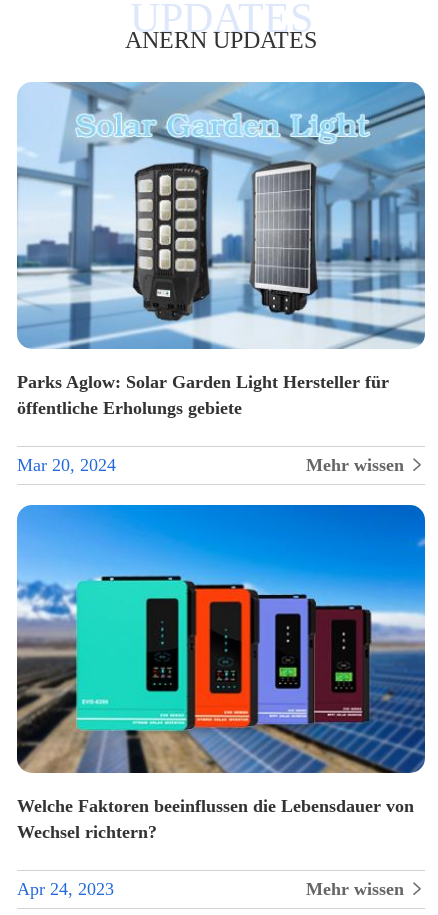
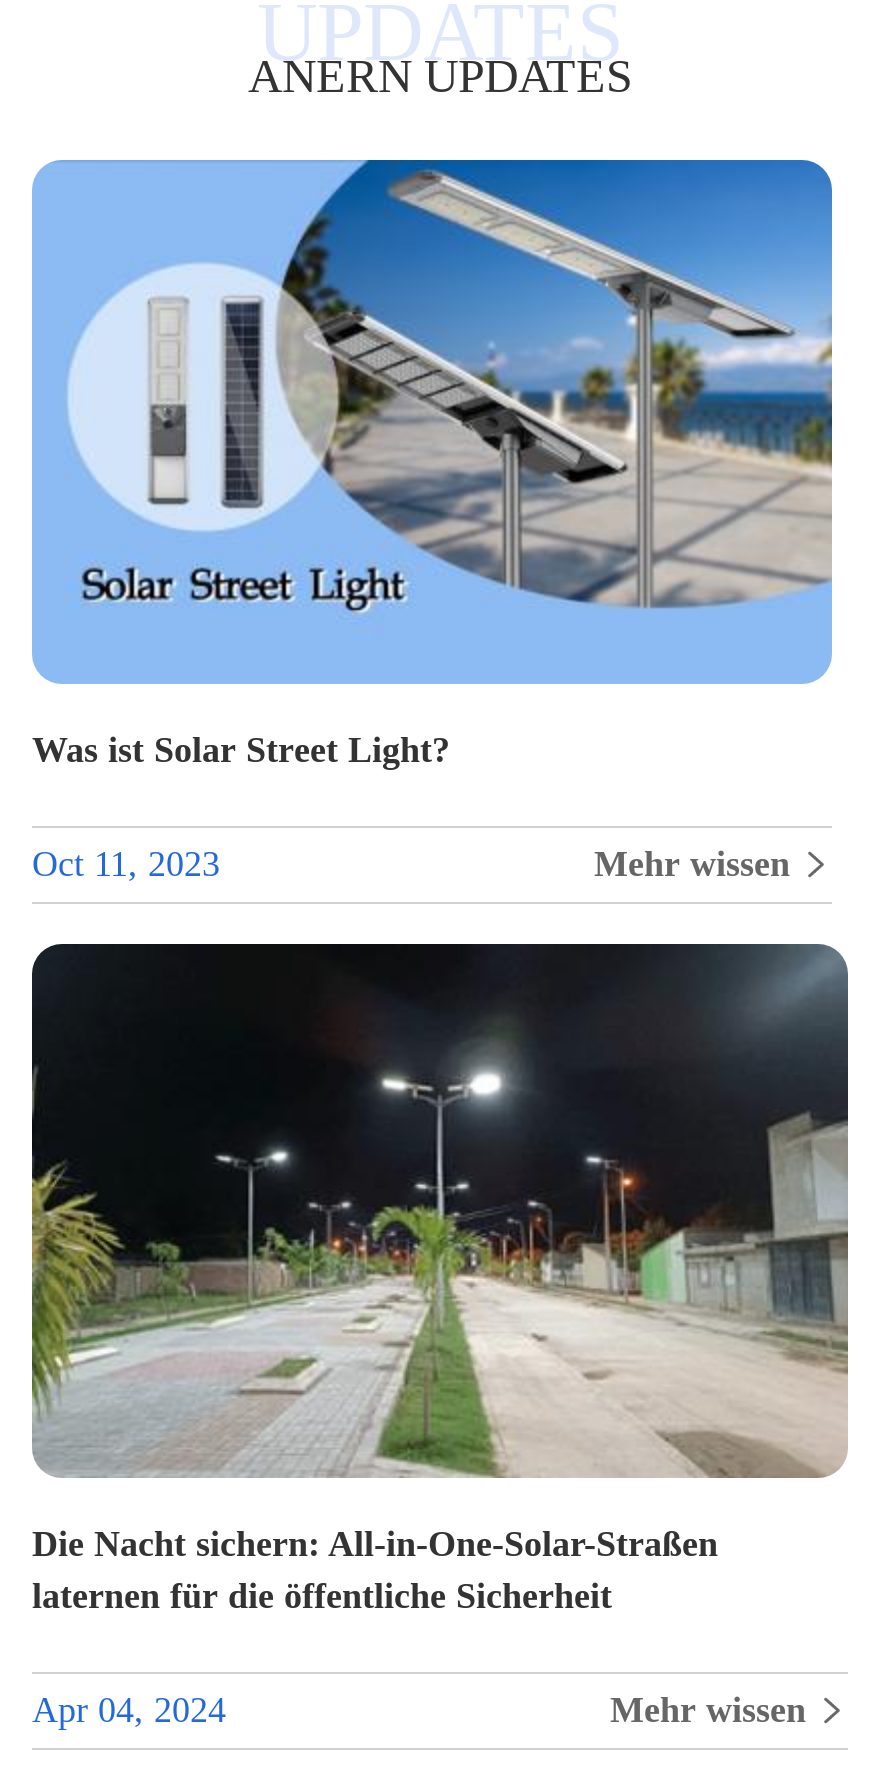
[16,81,426,418] [image] | Parks Aglow: Solar Garden Light Hersteller für | öffentliche Erholungs gebiete -> [32,160,848,770] [image] | Was ist Solar Street Light?
[17,455,116,475] Mar 20, 2024 -> [32,844,220,884] Oct 11, 2023
[16,504,426,842] [image] | Welche Faktoren beeinflussen die Lebensdauer von | Wechsel richtern? -> [30,942,850,1617] [image] | Die Nacht sichern: All-in-One-Solar-Straßen | laternen für die öffentliche Sicherheit
[17,879,114,899] Apr 24, 2023 -> [32,1691,226,1731] Apr 04, 2024

